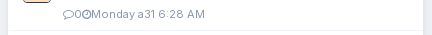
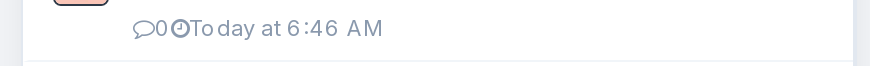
[74,7,205,21] 0 Monday a31 6:28 AM -> [155,14,383,42] 0 Today at 6:46 AM

